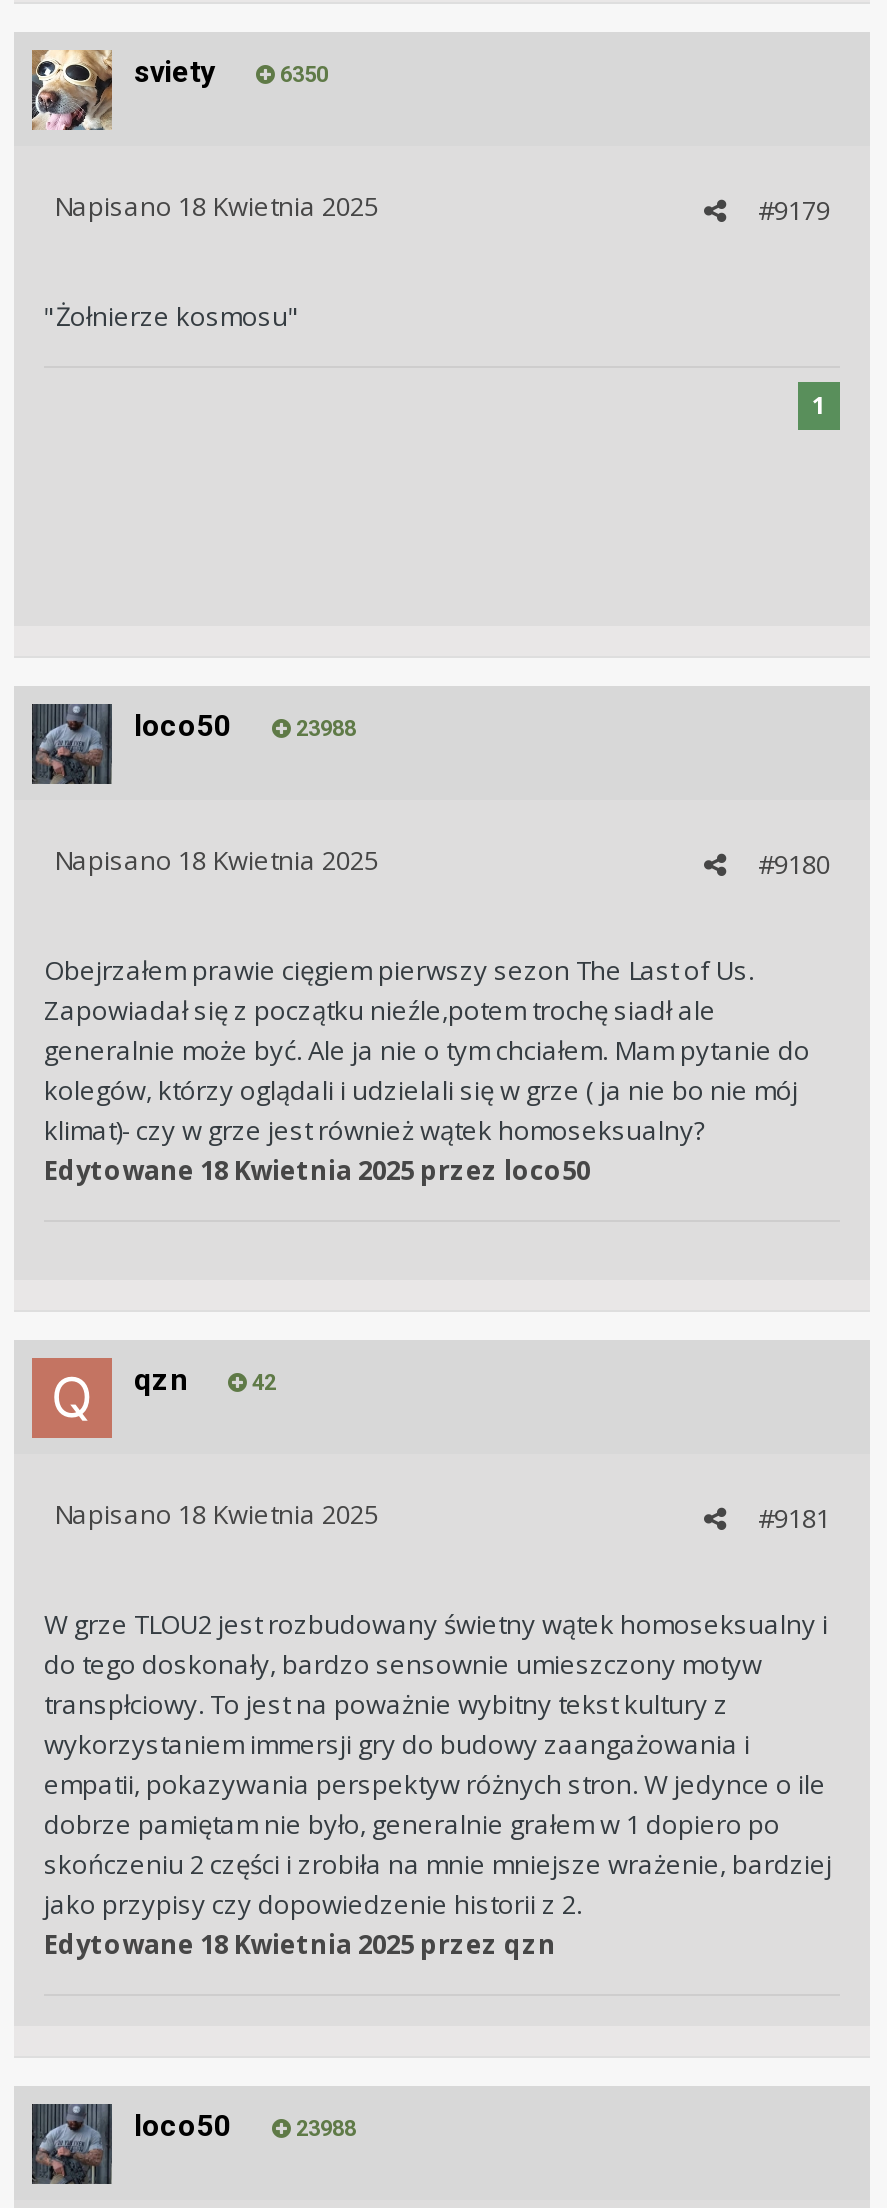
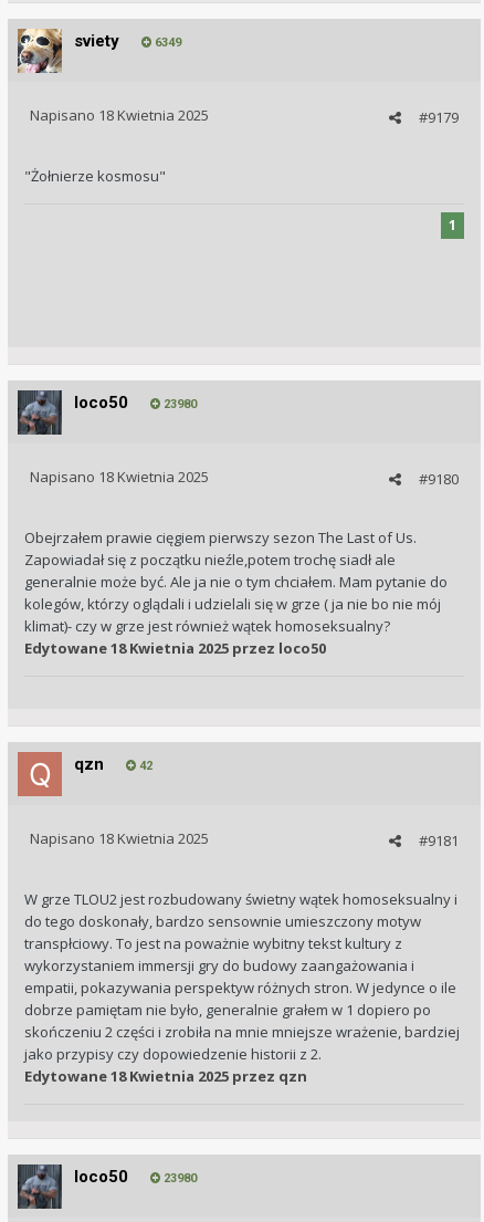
[274,62,328,88] 6350 -> [151,35,181,50] 6349
[290,716,356,742] 23988 -> [160,397,197,411] 23980
[290,2116,356,2142] 23988 -> [160,1171,197,1186] 23980

